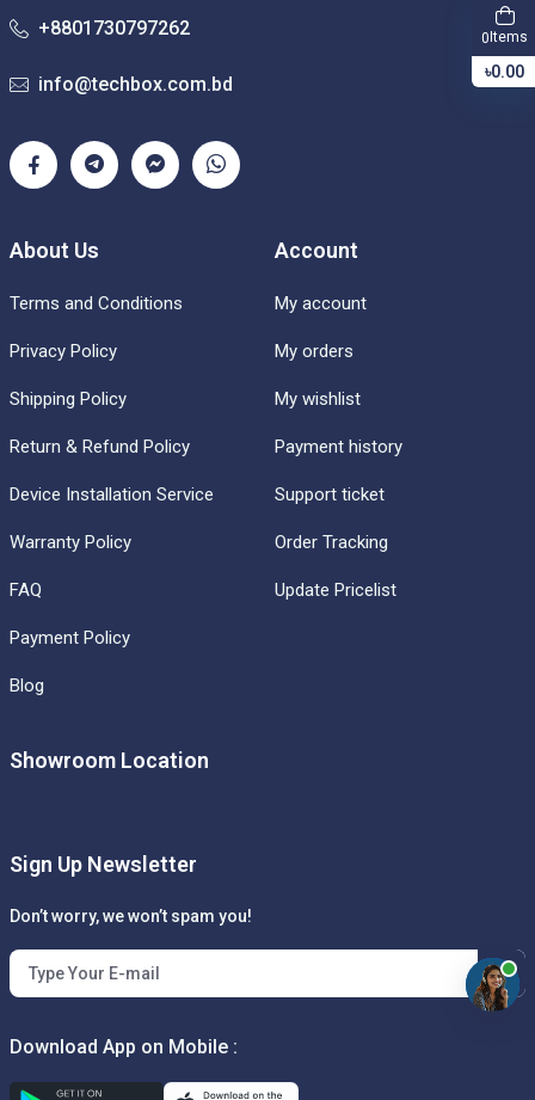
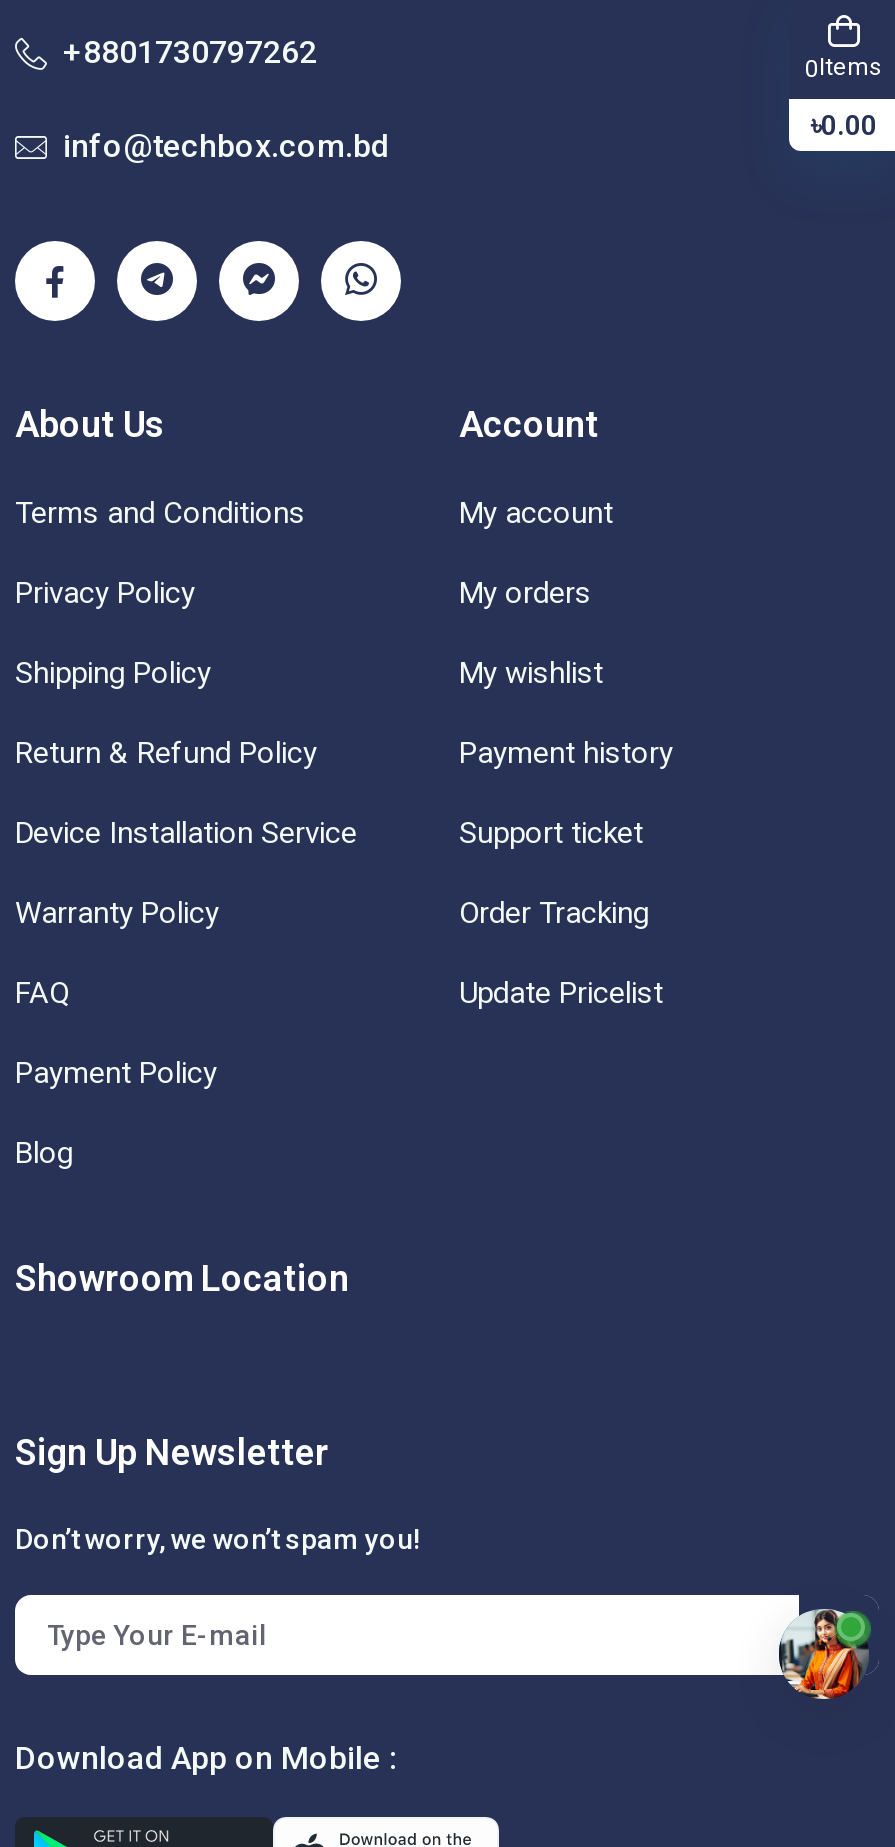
[466,958,519,1012] [image] -> [777,1607,871,1701] [image]

